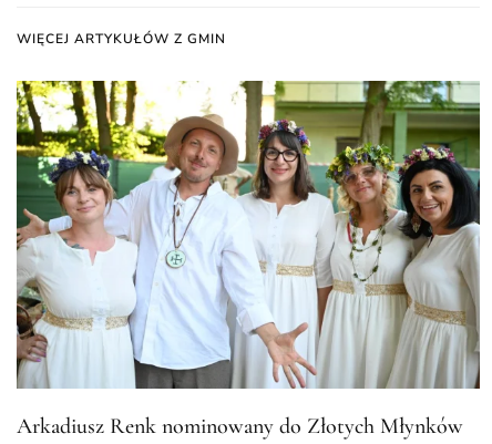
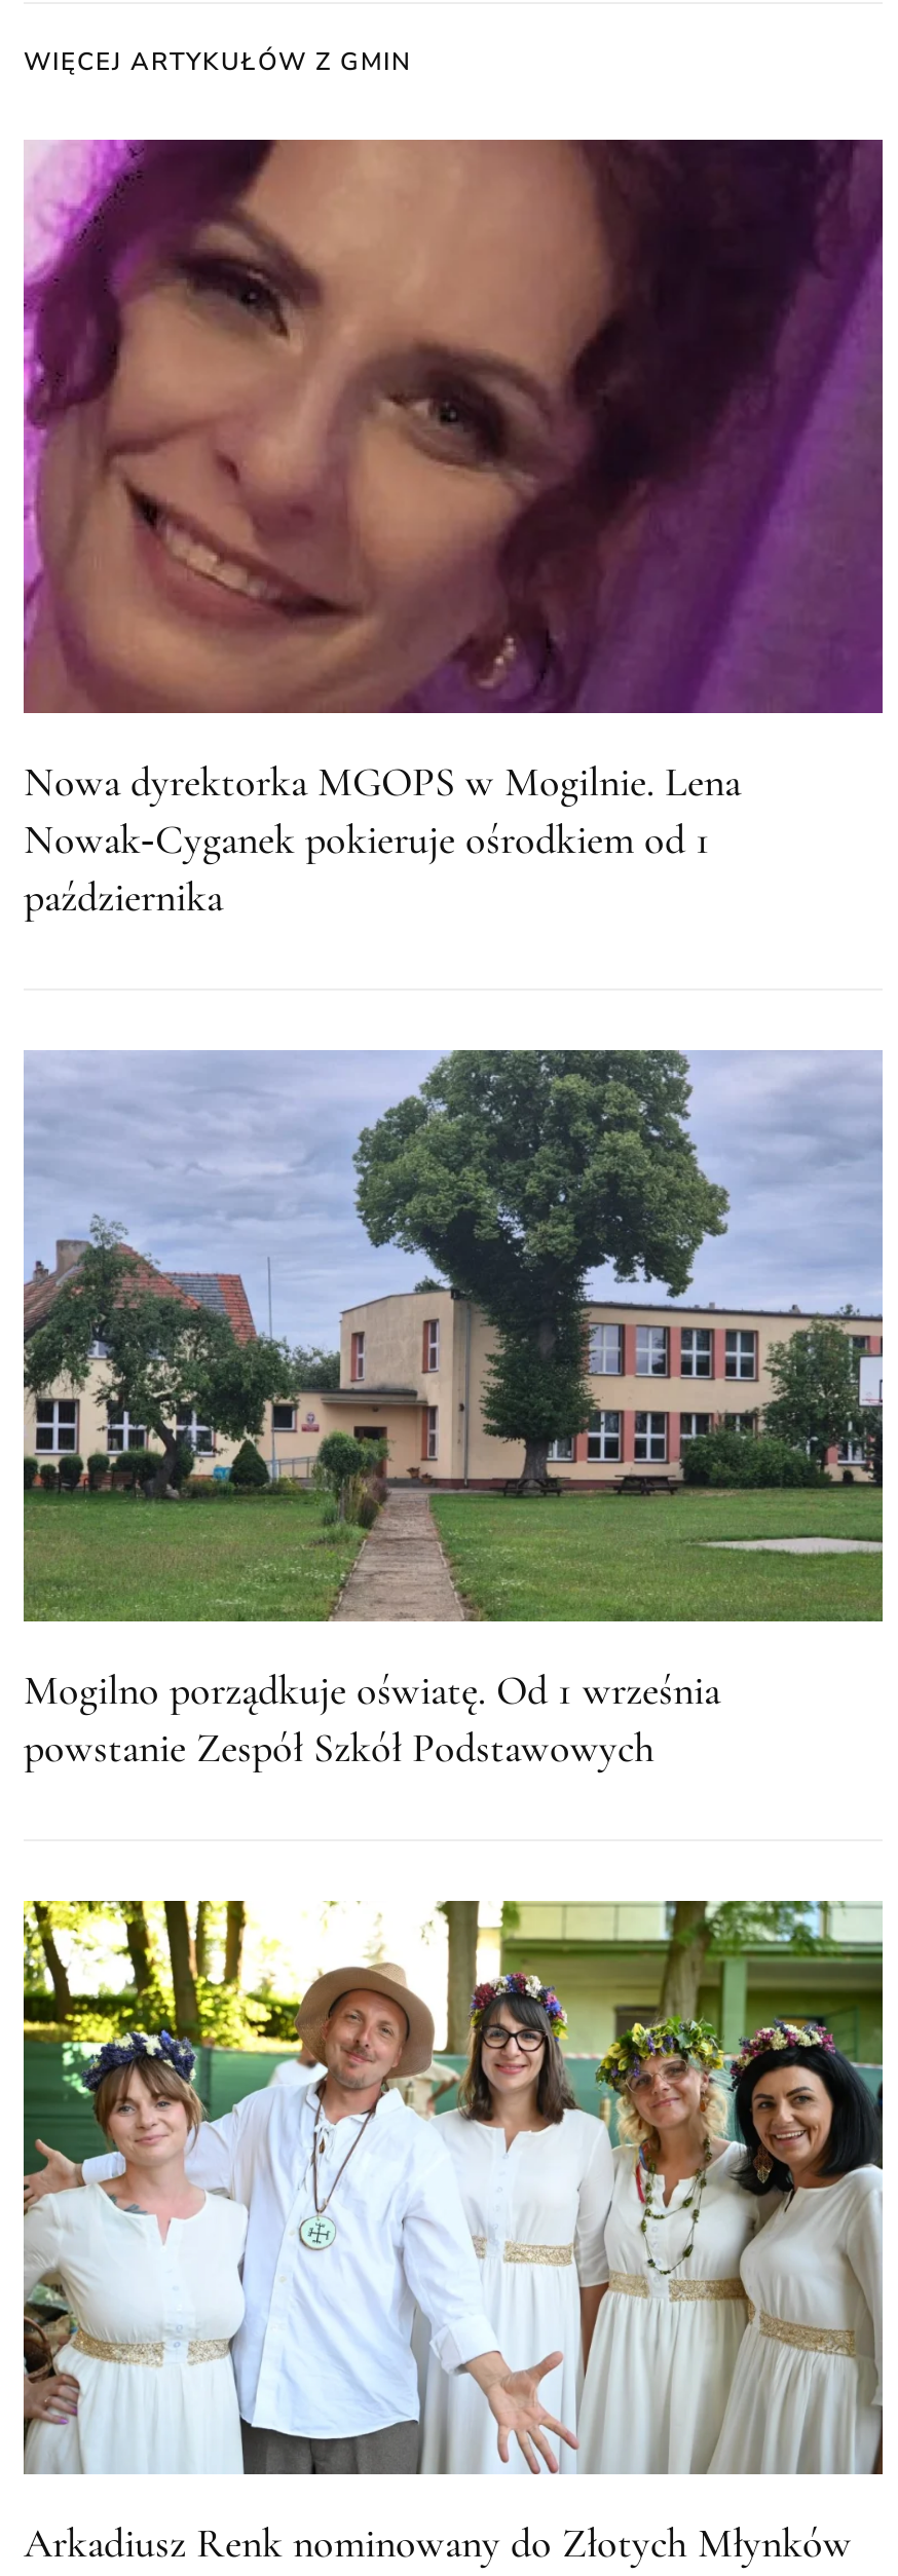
none -> [22,138,885,922] [image] | Nowa dyrektorka MGOPS w Mogilnie. Lena | Nowak‑Cyganek pokieruje ośrodkiem od 1 | października
none -> [22,1048,885,1774] [image] | Mogilno porządkuje oświatę. Od 1 września | powstanie Zespół Szkół Podstawowych

